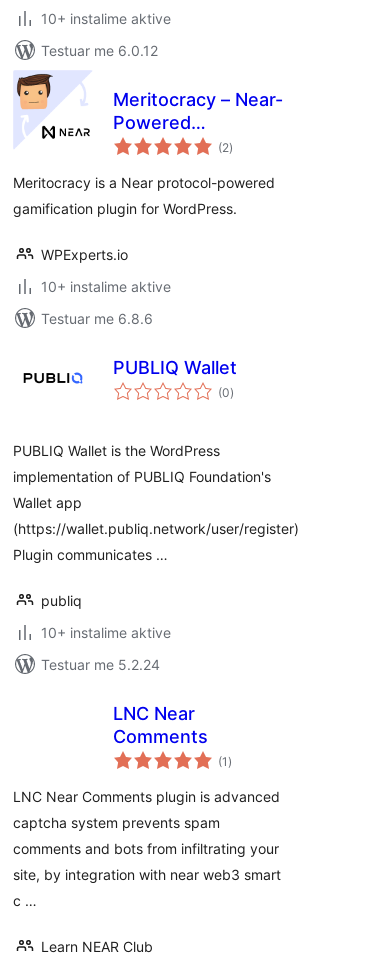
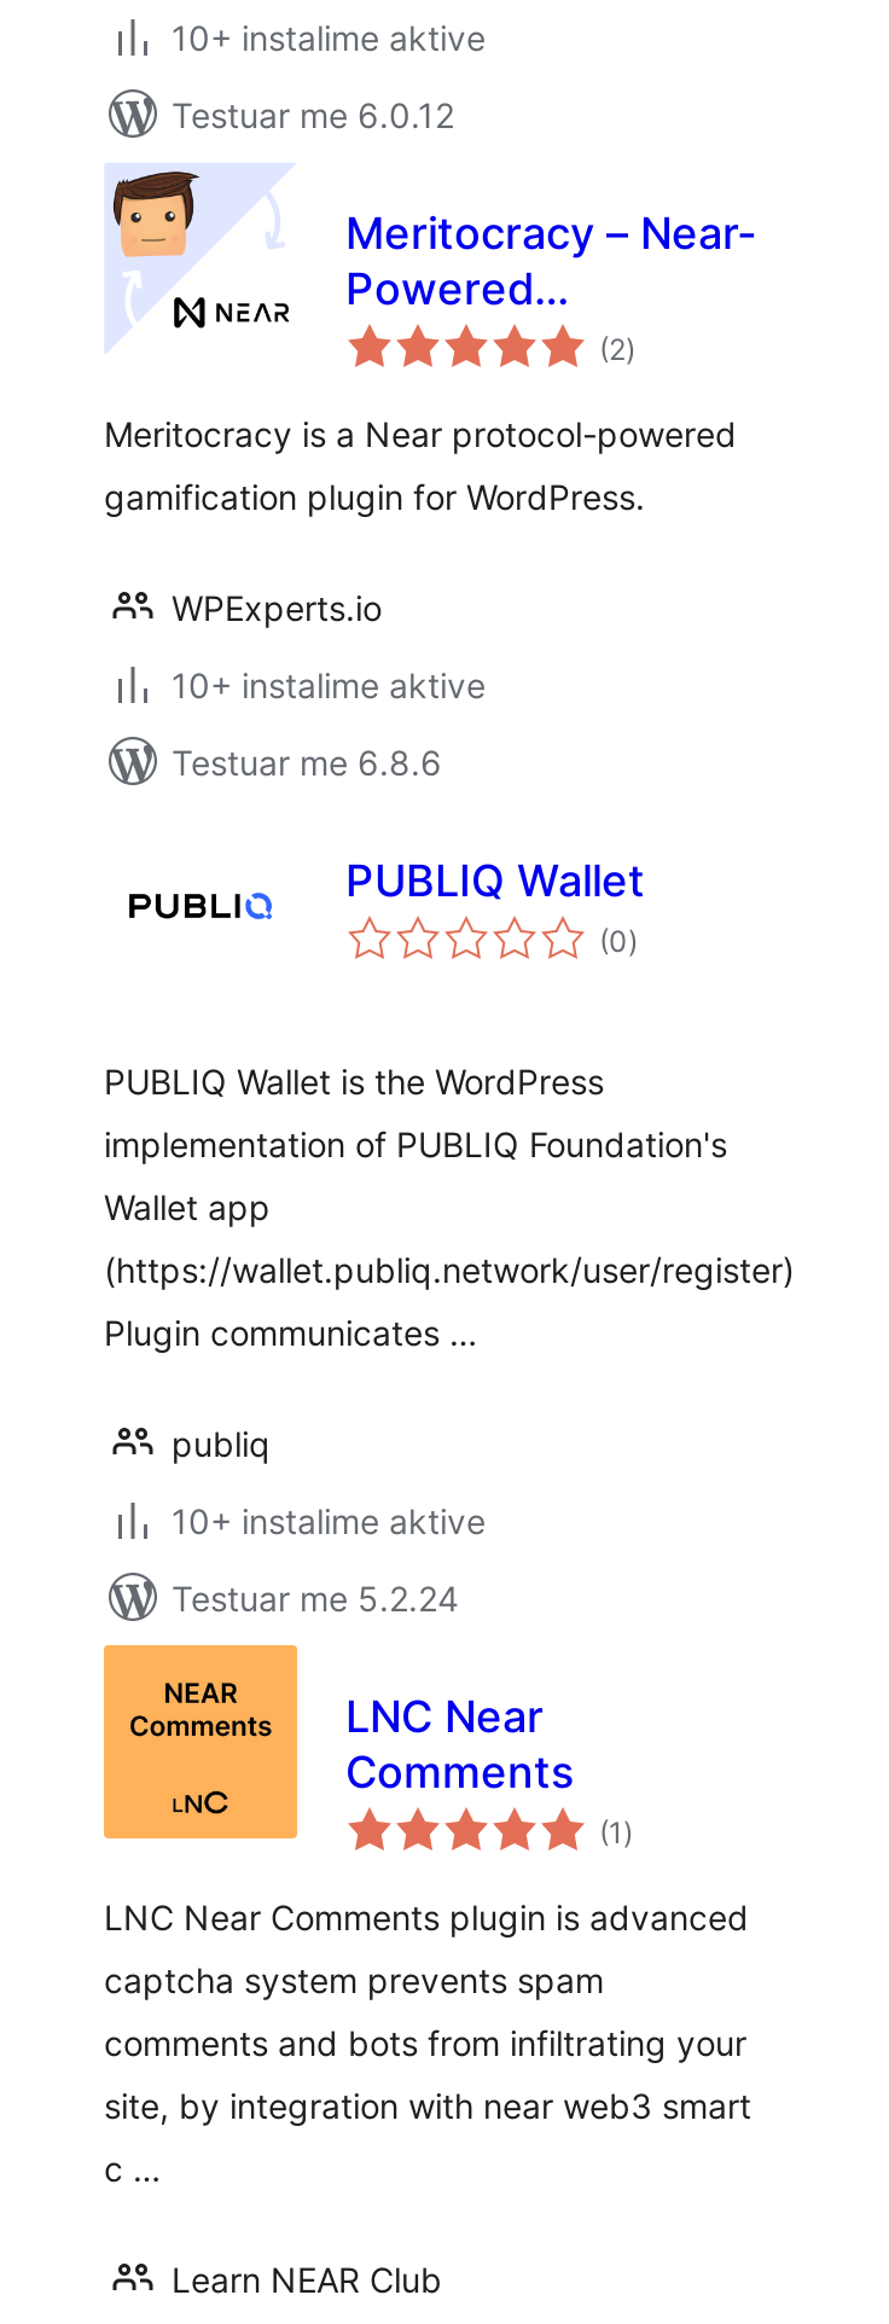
none -> [101,1643,300,1841] [image]

